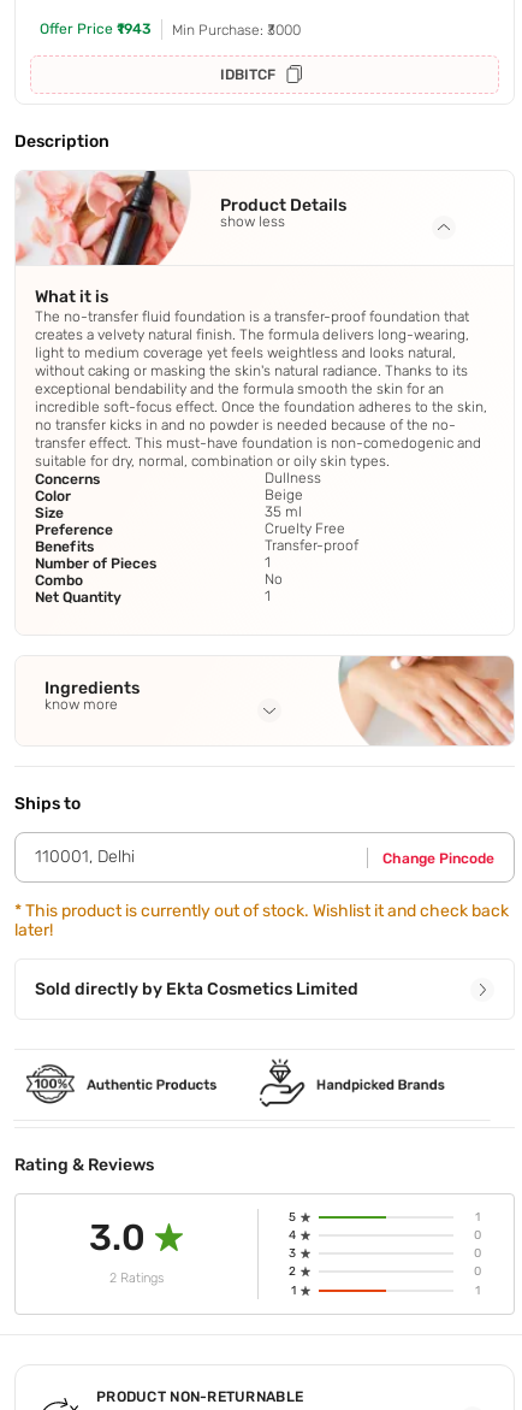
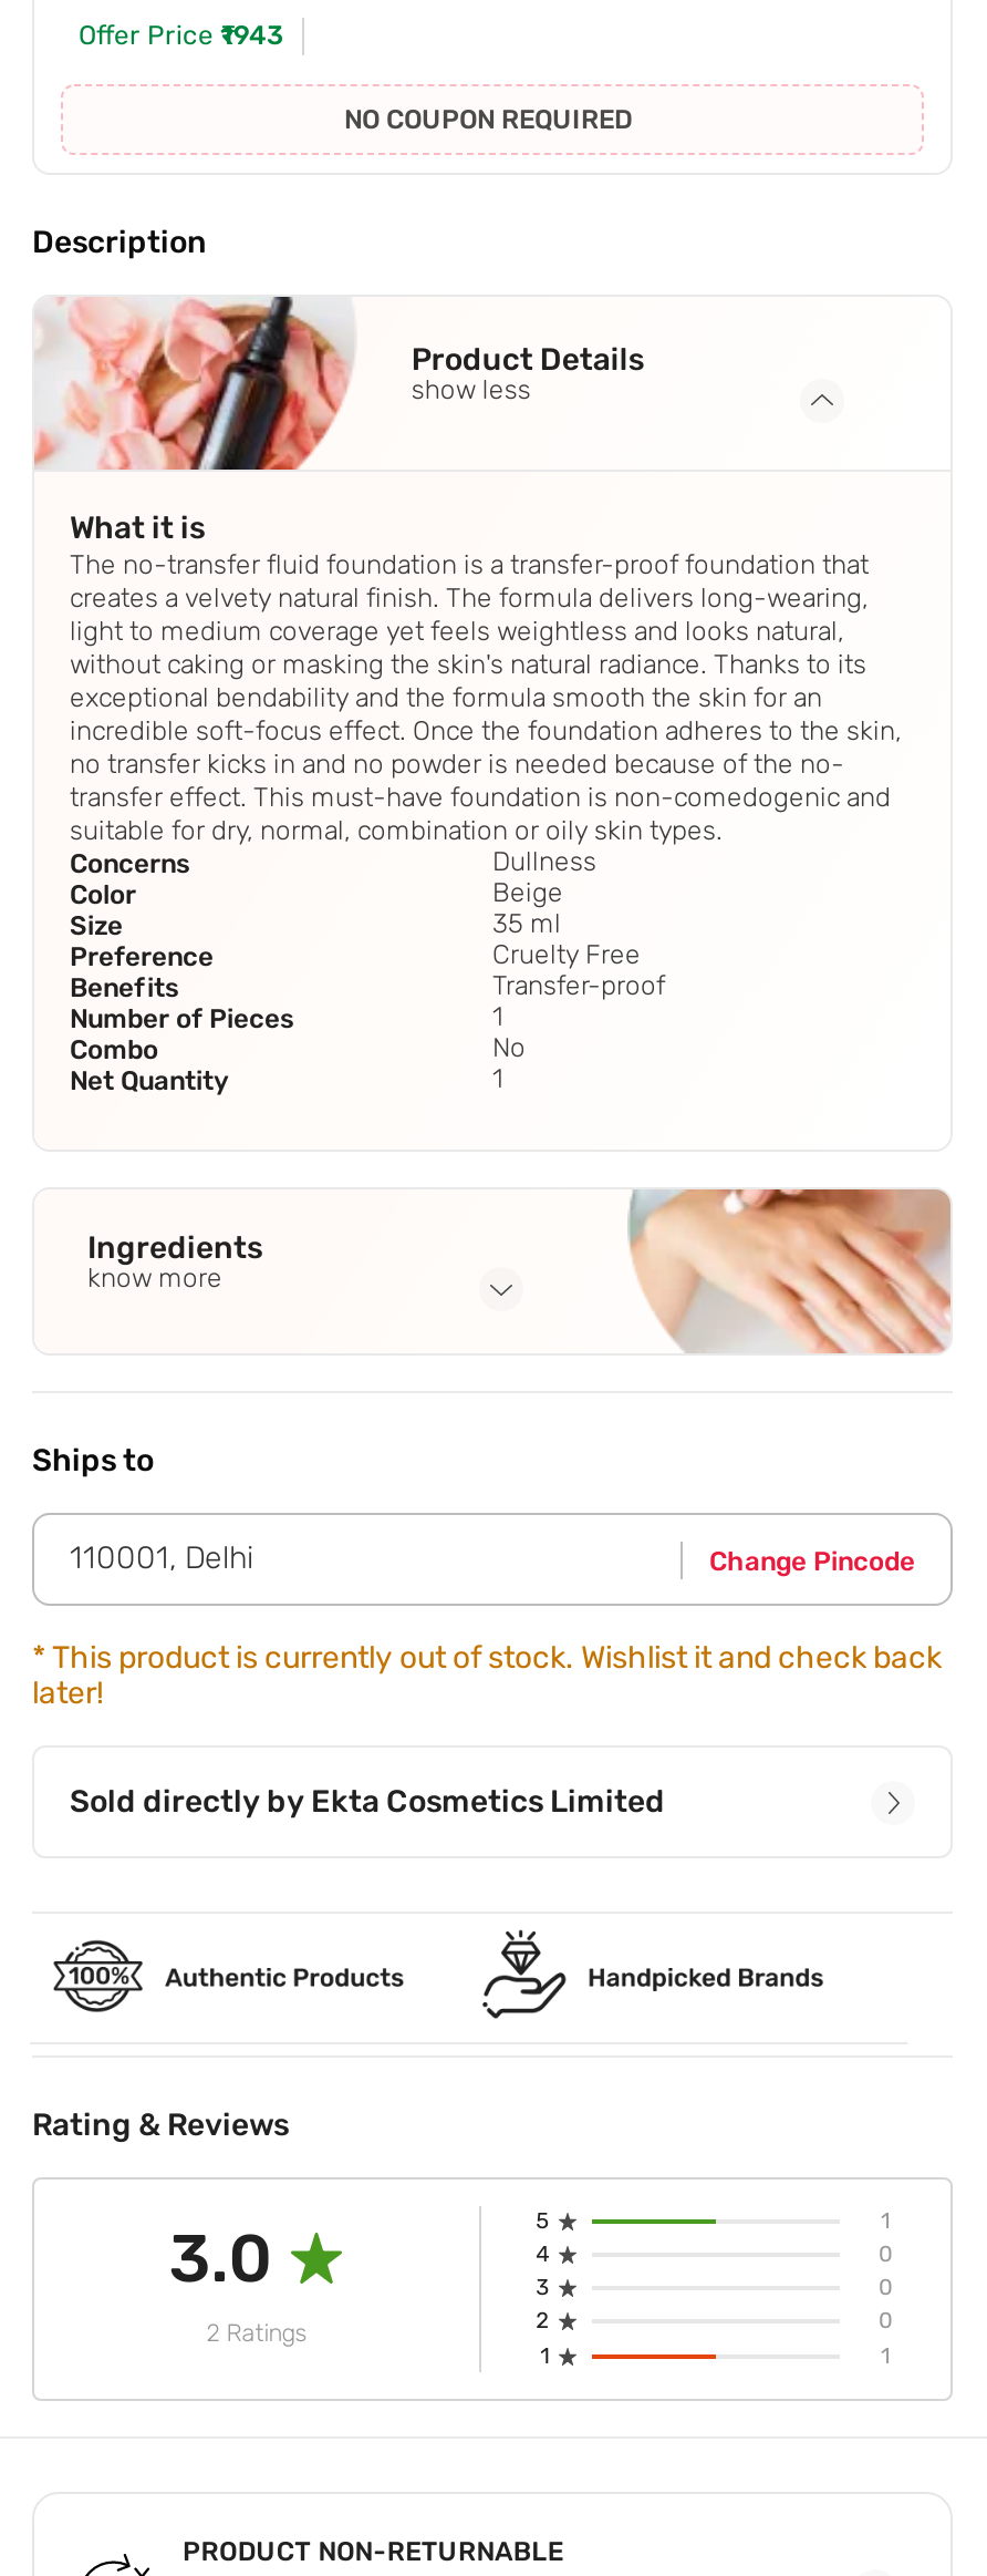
[172,21,301,83] Min Purchase: ₹3000 | IDBITCF -> [344,105,632,136] NO COUPON REQUIRED

